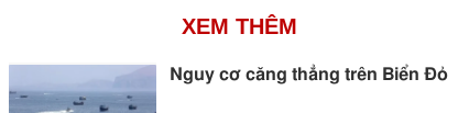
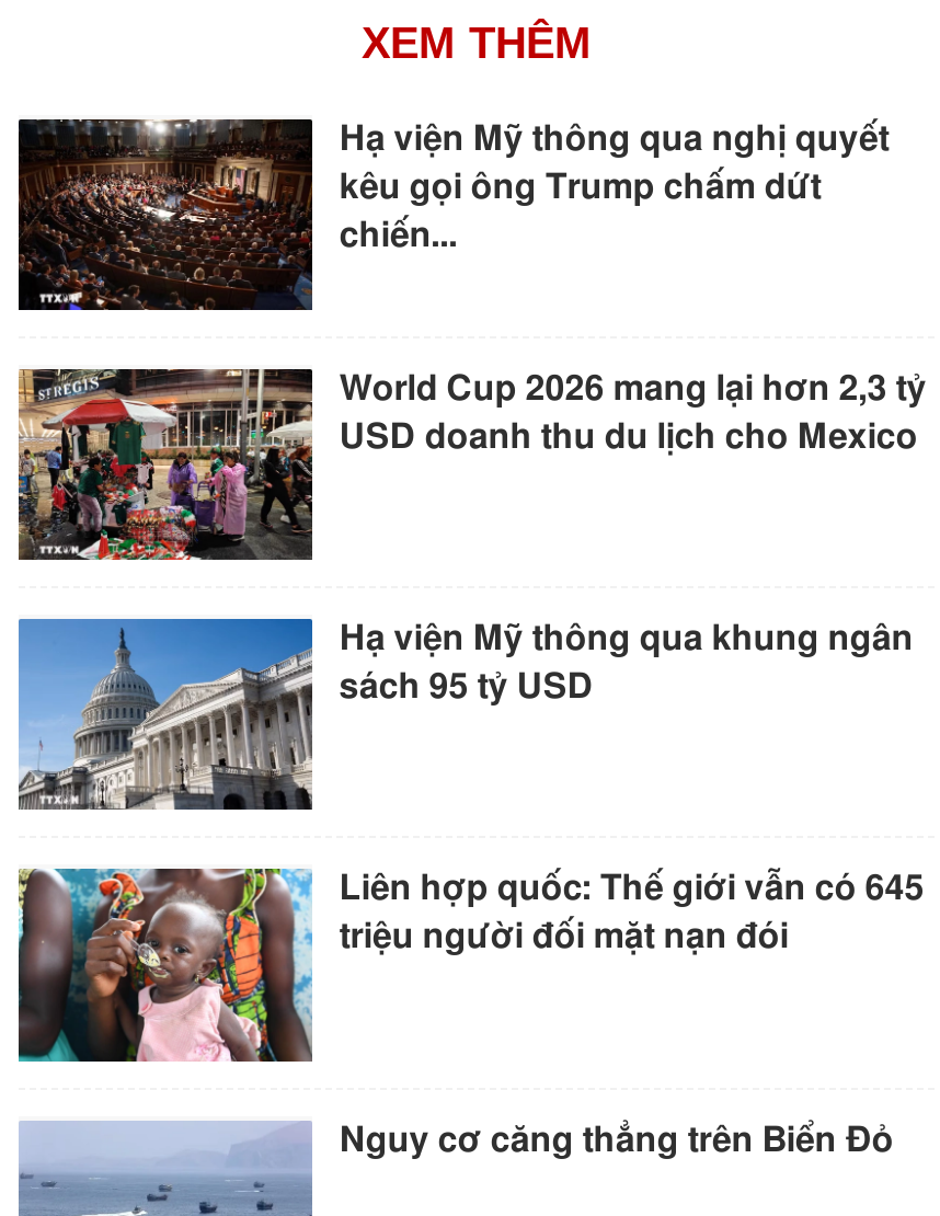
none -> [16,117,889,312] [image] | Hạ viện Mỹ thông qua nghị quyết | kêu gọi ông Trump chấm dứt | chiến...
none -> [16,367,926,562] [image] | World Cup 2026 mang lại hơn 2,3 tỷ | USD doanh thu du lịch cho Mexico
none -> [16,864,924,1064] [image] | Liên hợp quốc: Thế giới vẫn có 645 | triệu người đối mặt nạn đói
none -> [19,615,913,812] [image] | Hạ viện Mỹ thông qua khung ngân | sách 95 tỷ USD

